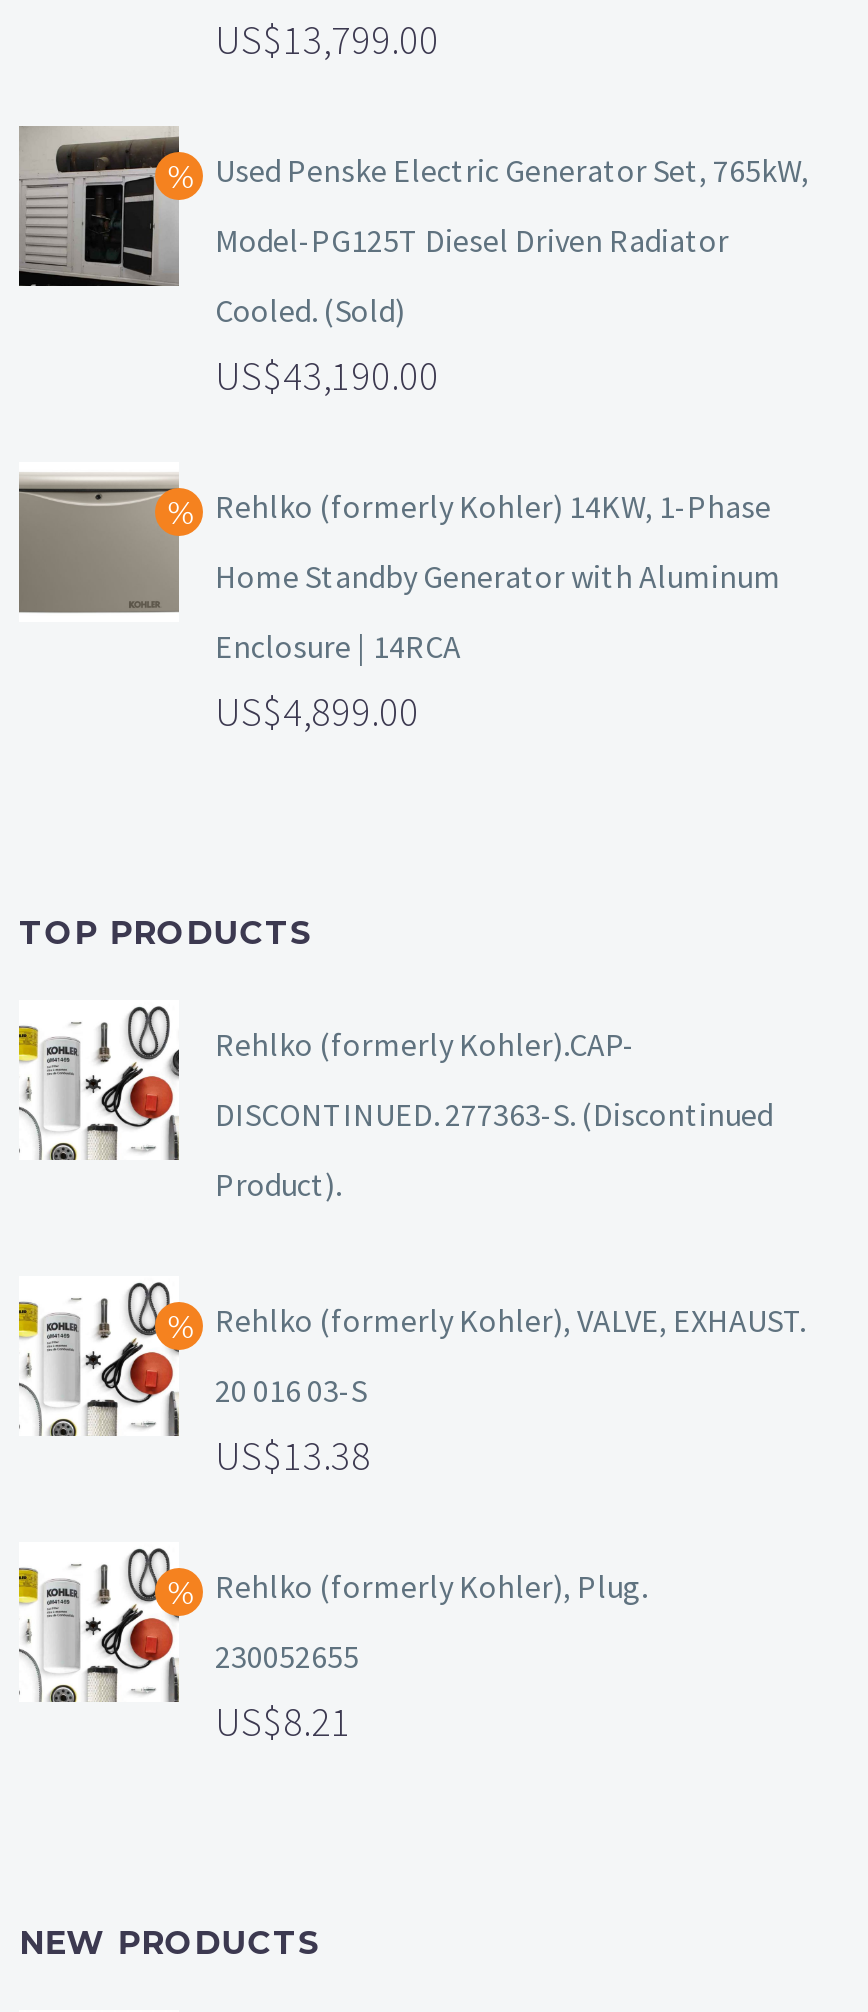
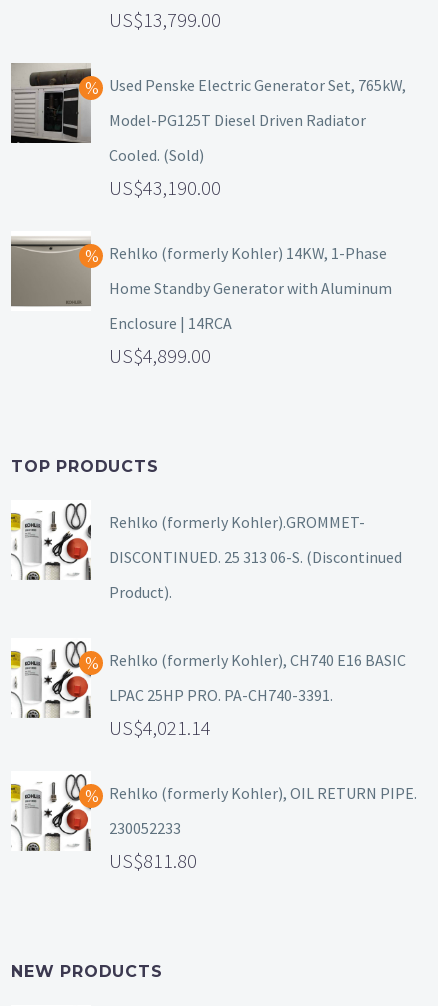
[215,1024,635,1064] Rehlko (formerly Kohler).CAP- -> [109,512,365,532] Rehlko (formerly Kohler).GROMMET-
[215,1094,773,1134] DISCONTINUED. 277363-S. (Discontinued -> [109,547,402,567] DISCONTINUED. 25 313 06-S. (Discontinued
[215,1300,805,1340] Rehlko (formerly Kohler), VALVE, EXHAUST. -> [109,650,406,670] Rehlko (formerly Kohler), CH740 E16 BASIC
[215,1370,371,1480] 20 016 03-S | 13.38 -> [109,685,333,740] LPAC 25HP PRO. PA-CH740-3391. | 4,021.14
[215,1566,647,1606] Rehlko (formerly Kohler), Plug. -> [109,783,417,803] Rehlko (formerly Kohler), OIL RETURN PIPE.
[215,1636,359,1746] 230052655 | 8.21 -> [109,818,197,873] 230052233 | 811.80

